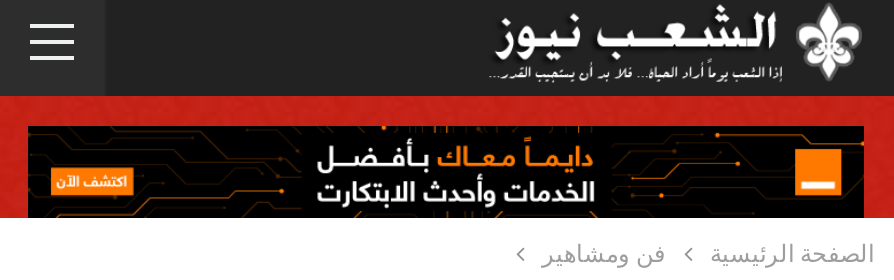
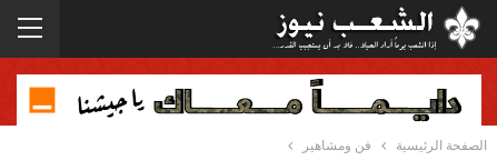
[26,124,866,220] [image] -> [16,73,483,126] [image]

